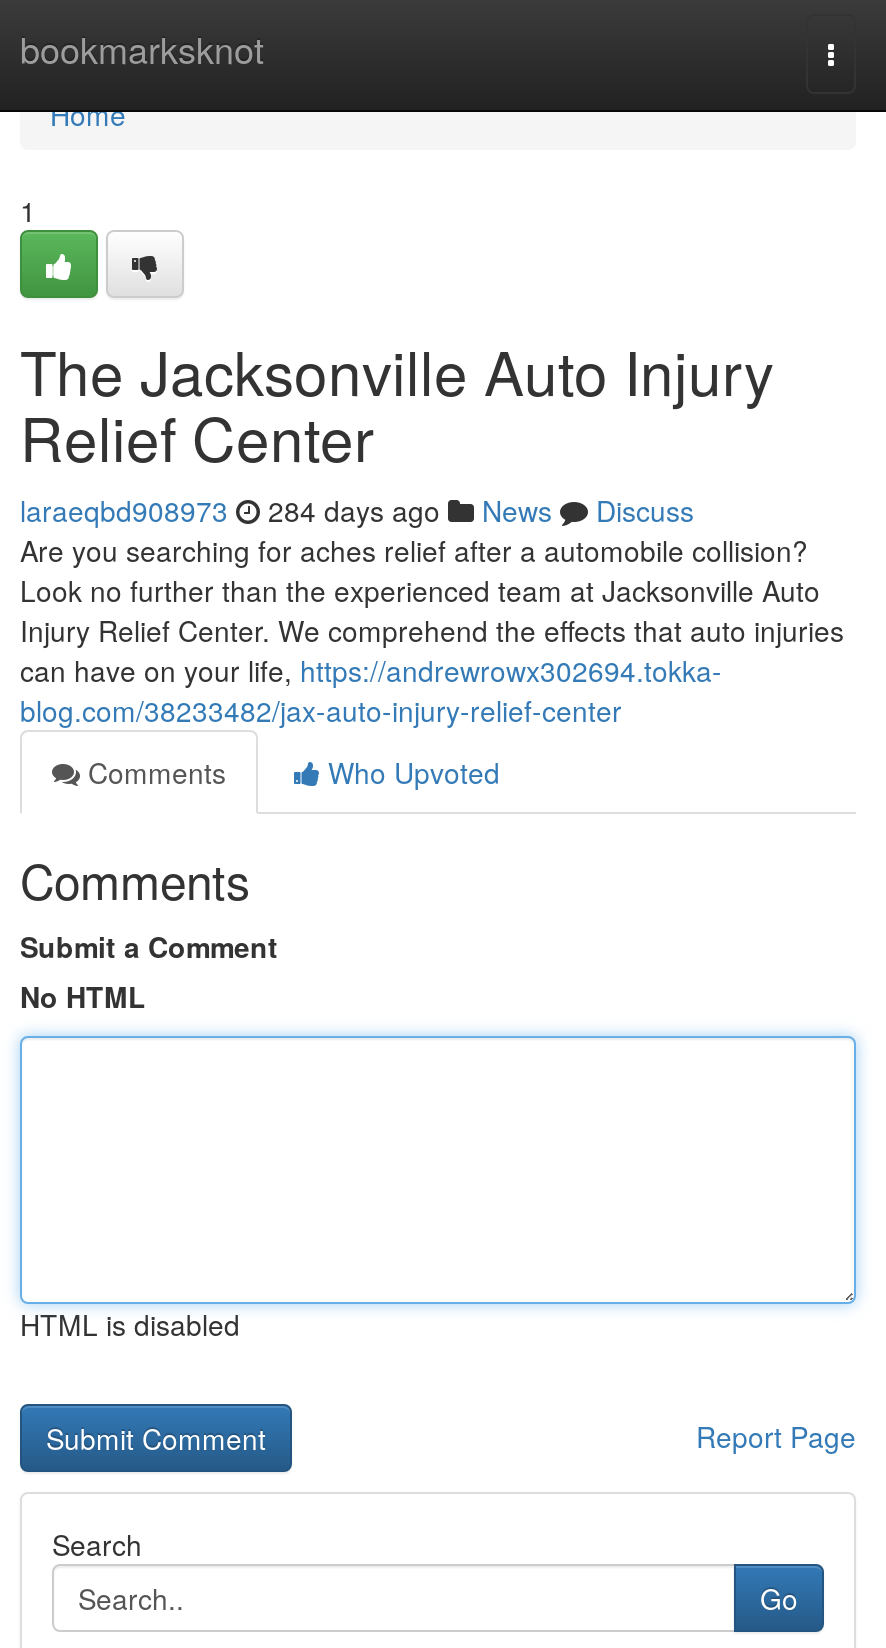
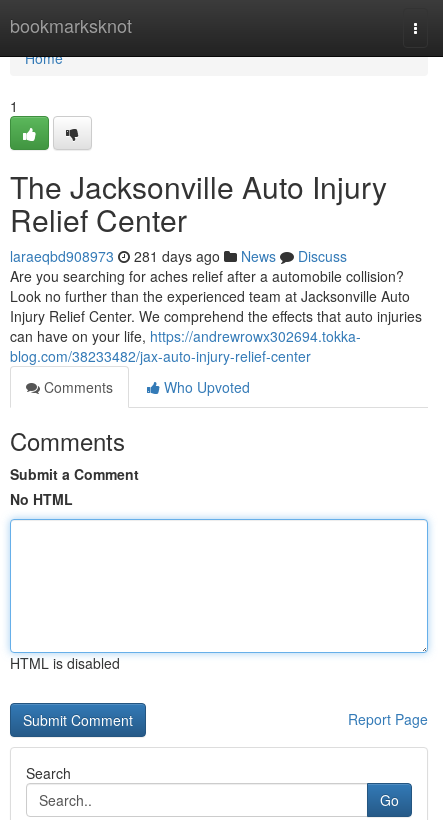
[20,490,694,530] laraeqbd908973 284 days ago News Discuss -> [10,246,347,266] laraeqbd908973 281 days ago News Discuss

